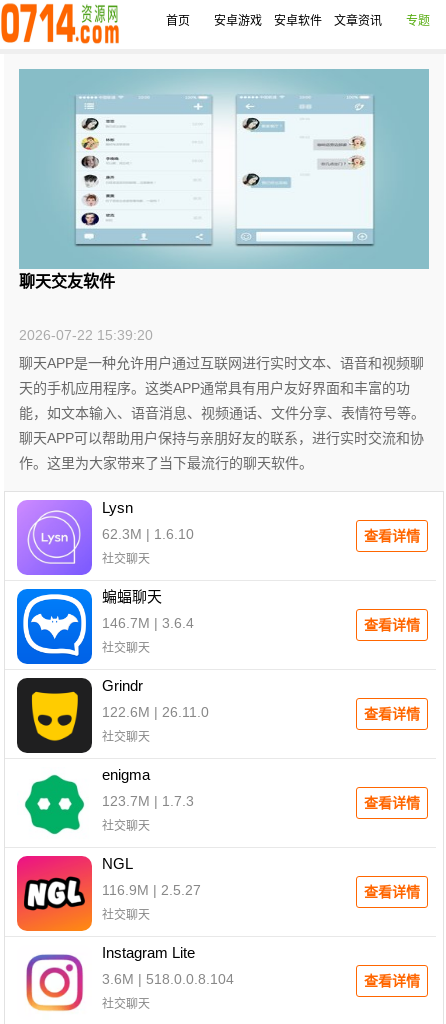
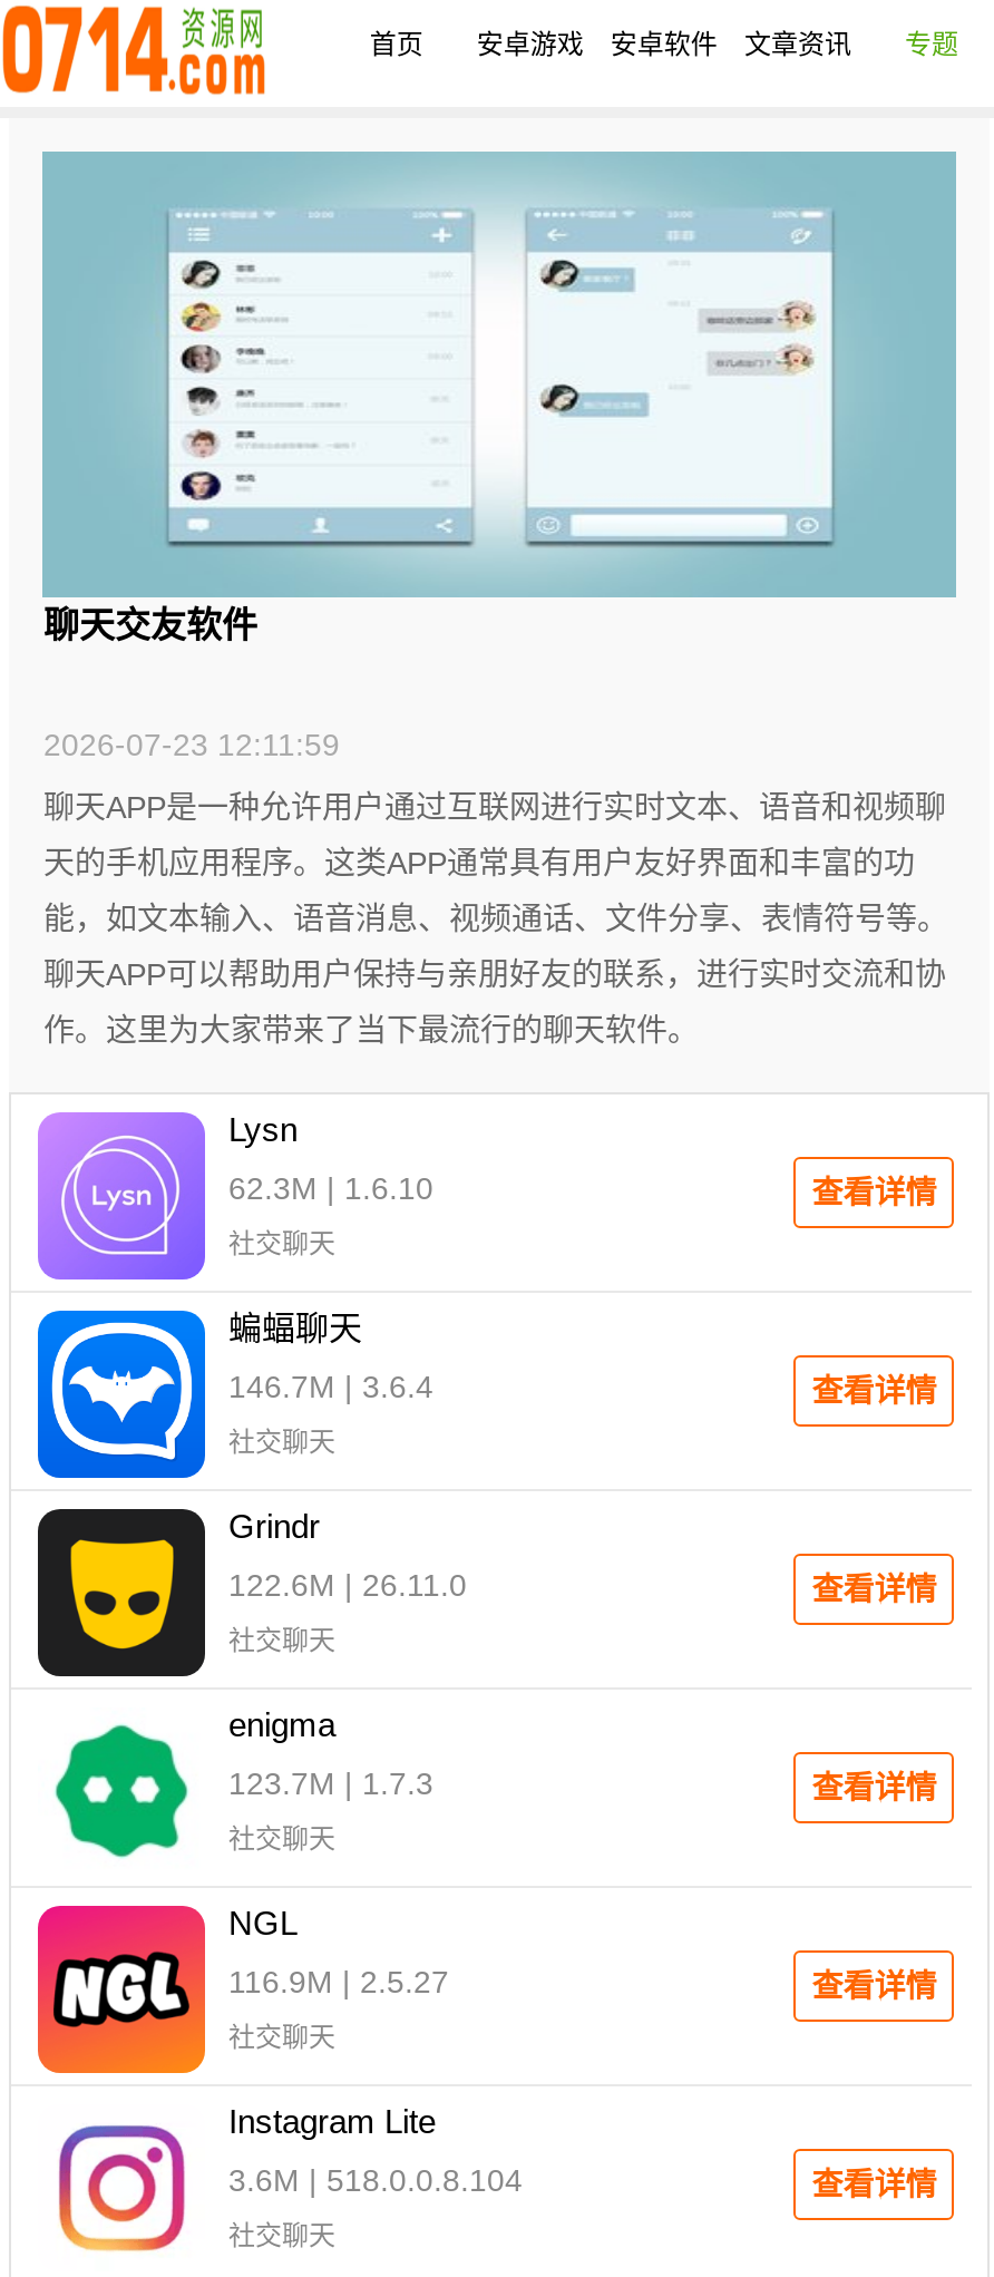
[19,327,153,343] 2026-07-22 15:39:20 -> [43,727,340,762] 2026-07-23 12:11:59

